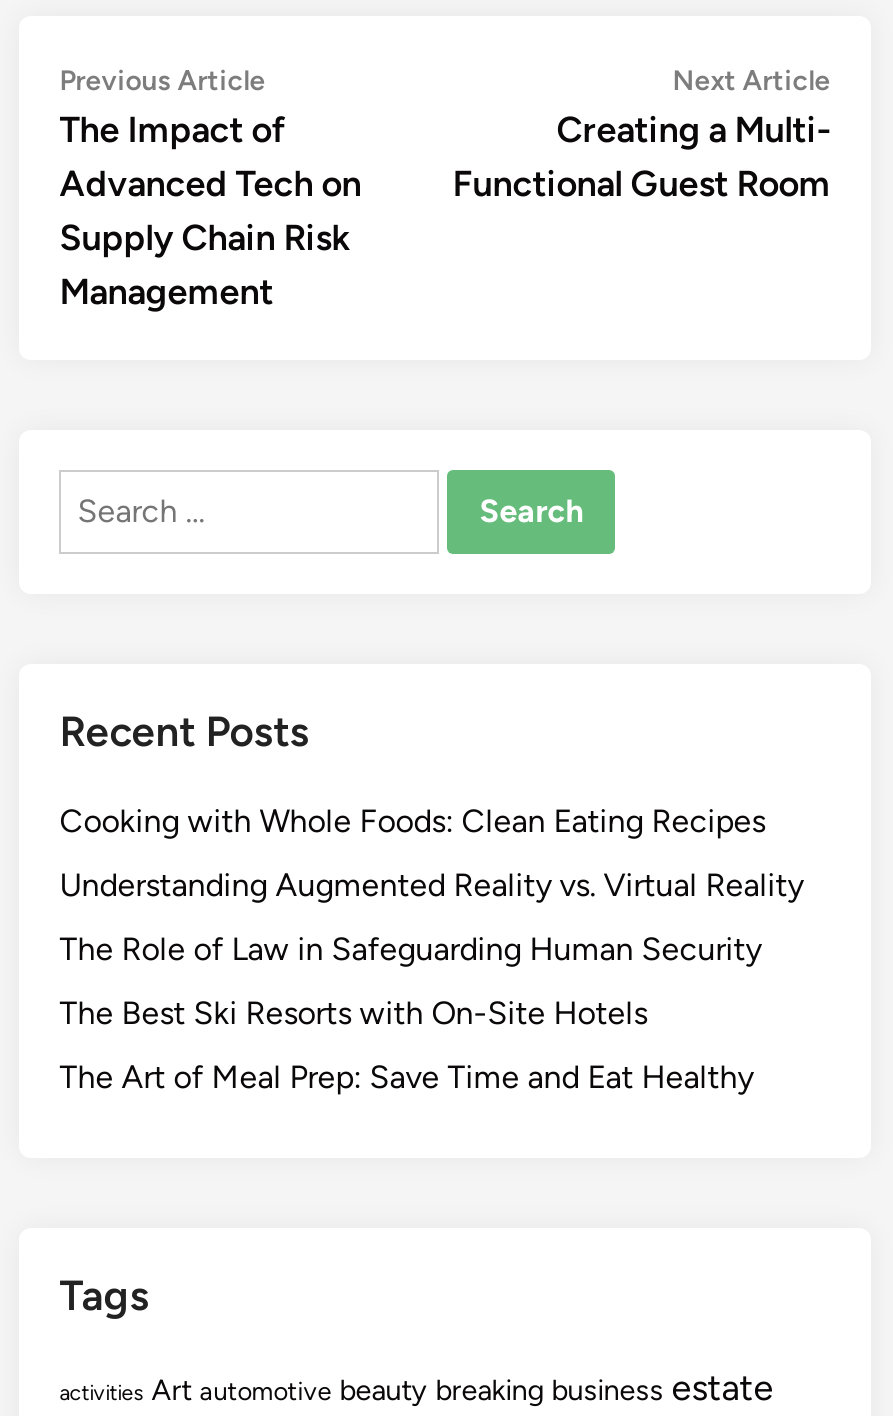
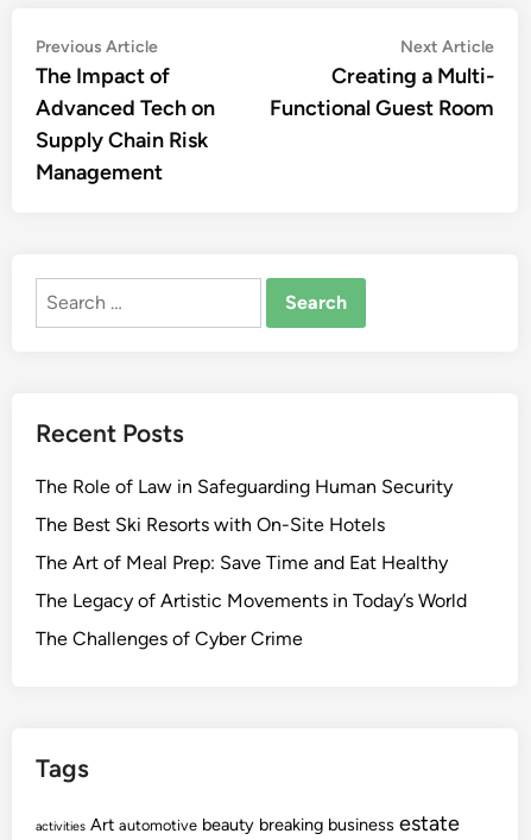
[59,802,803,904] Cooking with Whole Foods: Clean Eating Recipes | Understanding Augmented Reality vs. Virtual Reality -> none
moved [59,930,761,1096] -> [36,475,453,574]: The Role of Law in Safeguarding Human Security | The Best Ski Resorts with On-Site Hotels | The Art of Meal Prep: Save Time and Eat Healthy
none -> [36,589,467,650] The Legacy of Artistic Movements in Today’s World | The Challenges of Cyber Crime

